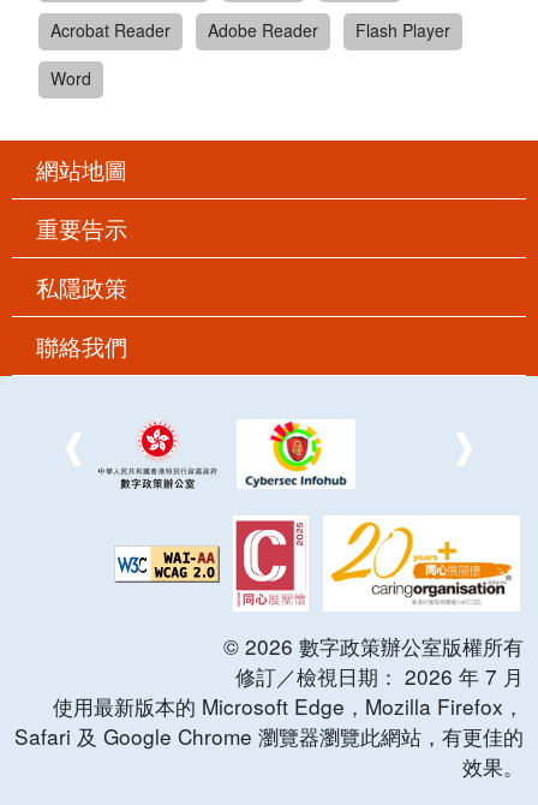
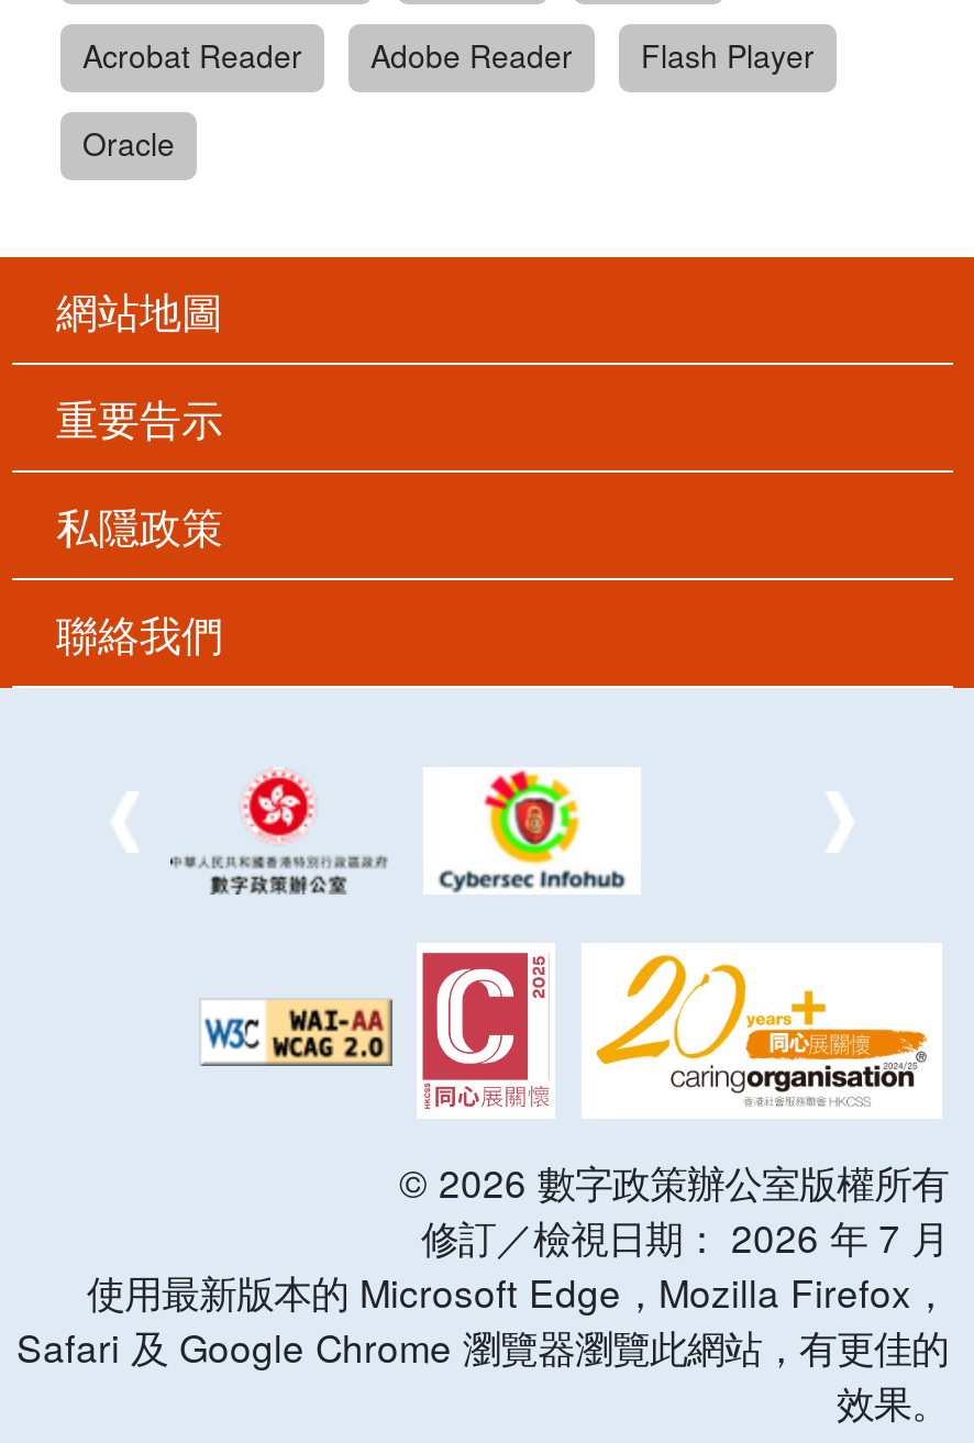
[50,67,91,91] Word -> [82,122,175,166] Oracle

